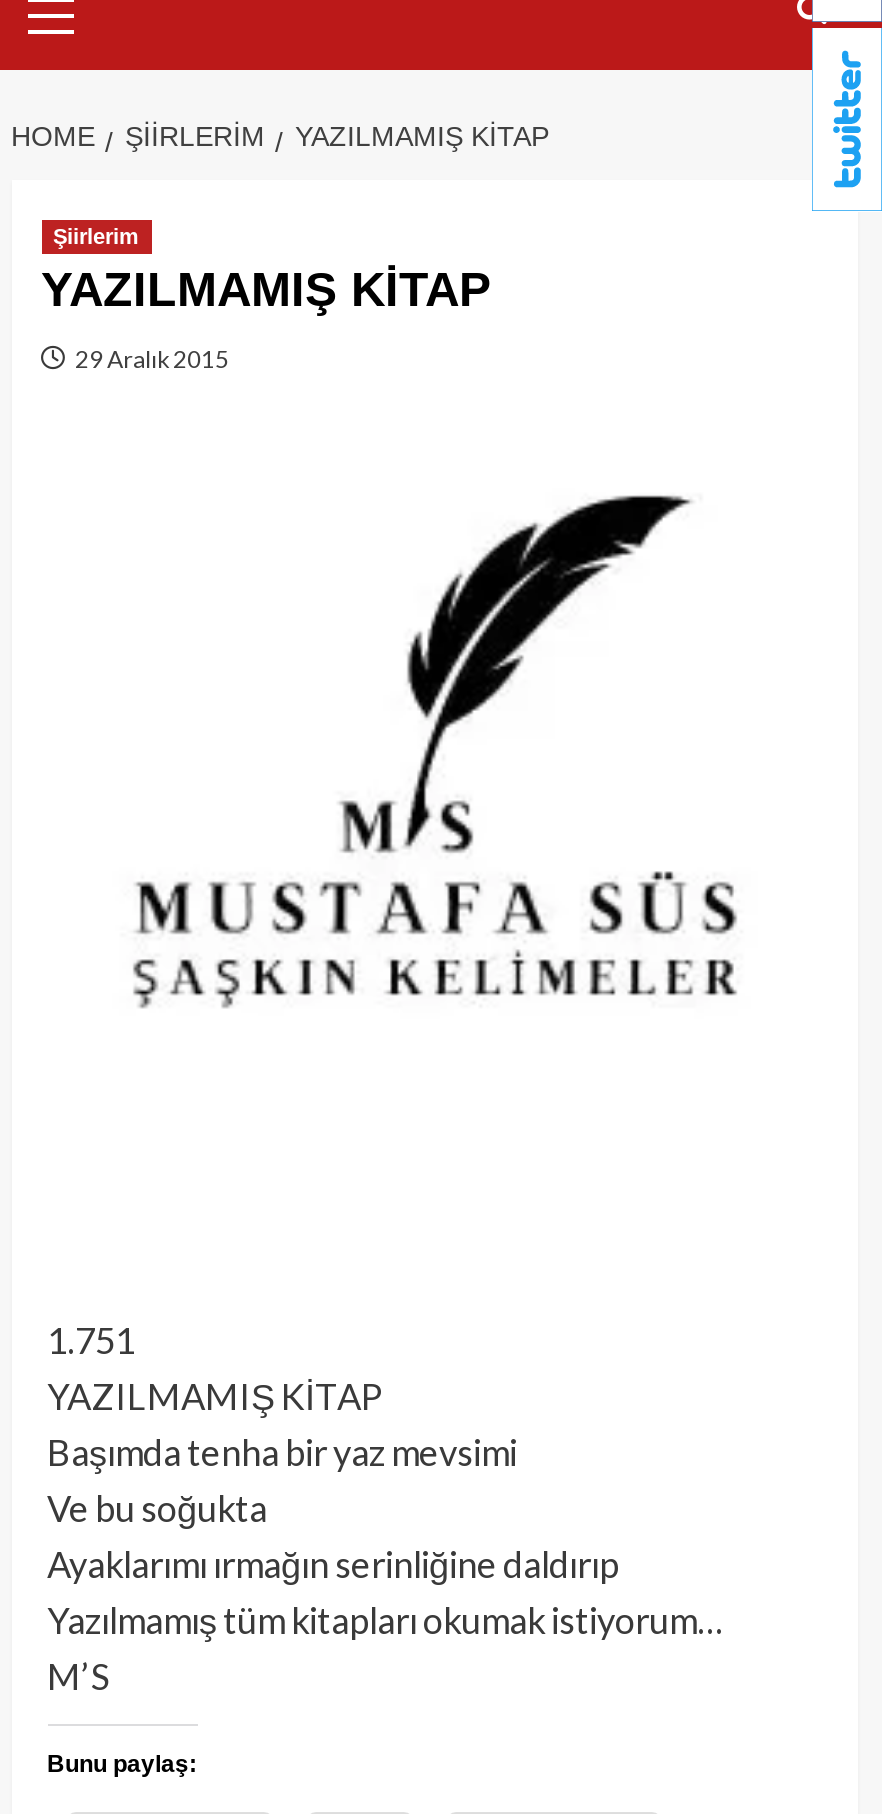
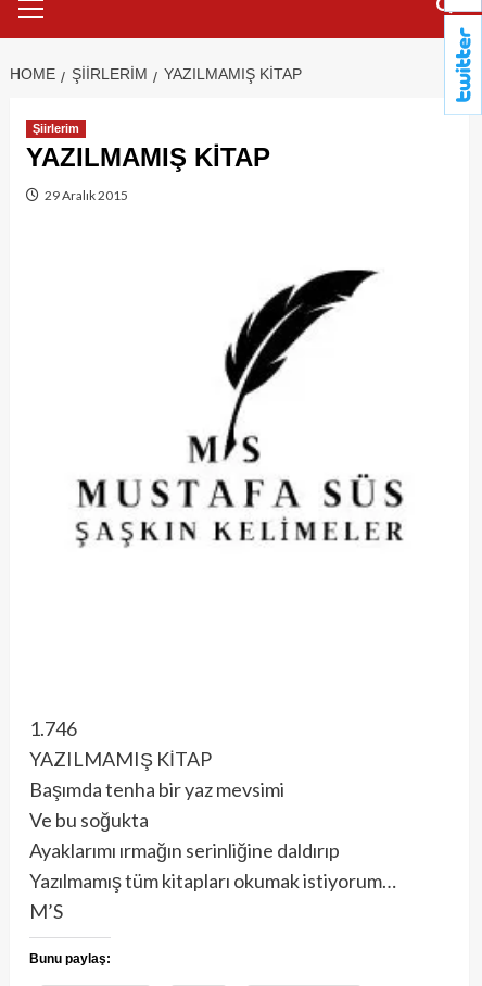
[47,1318,135,1362] 1.751 -> [29,716,77,740] 1.746

